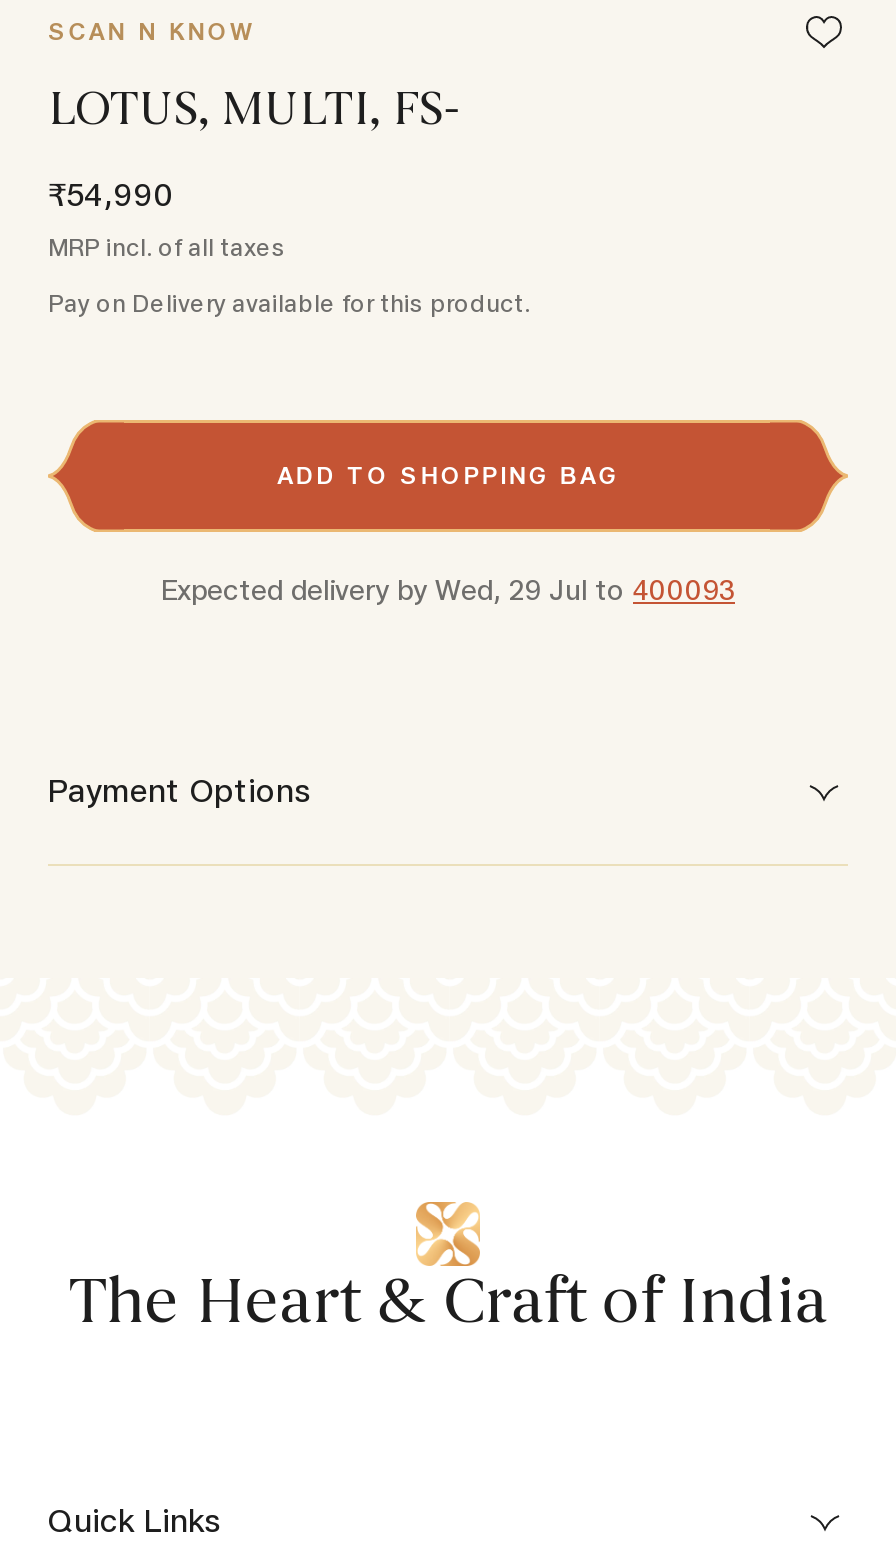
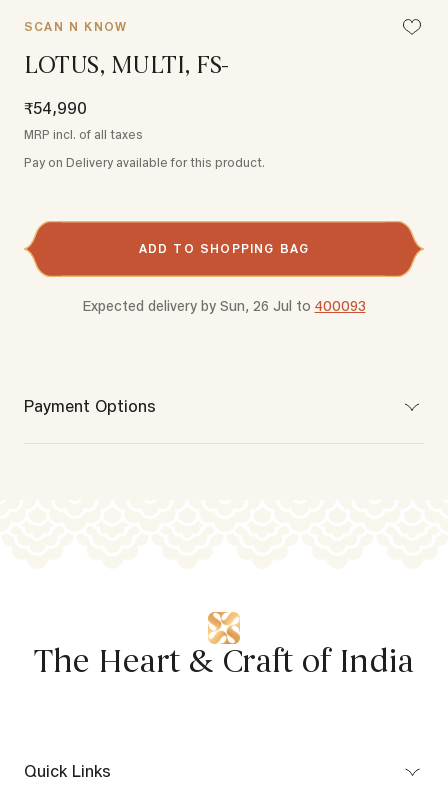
[161,574,735,606] Expected delivery by Wed, 29 Jul to 400093 -> [82,298,365,314] Expected delivery by Sun, 26 Jul to 400093

